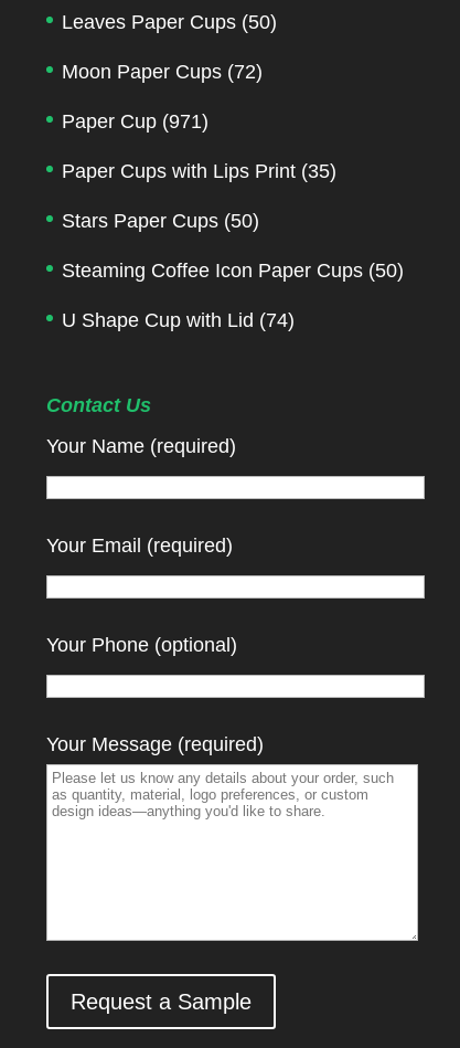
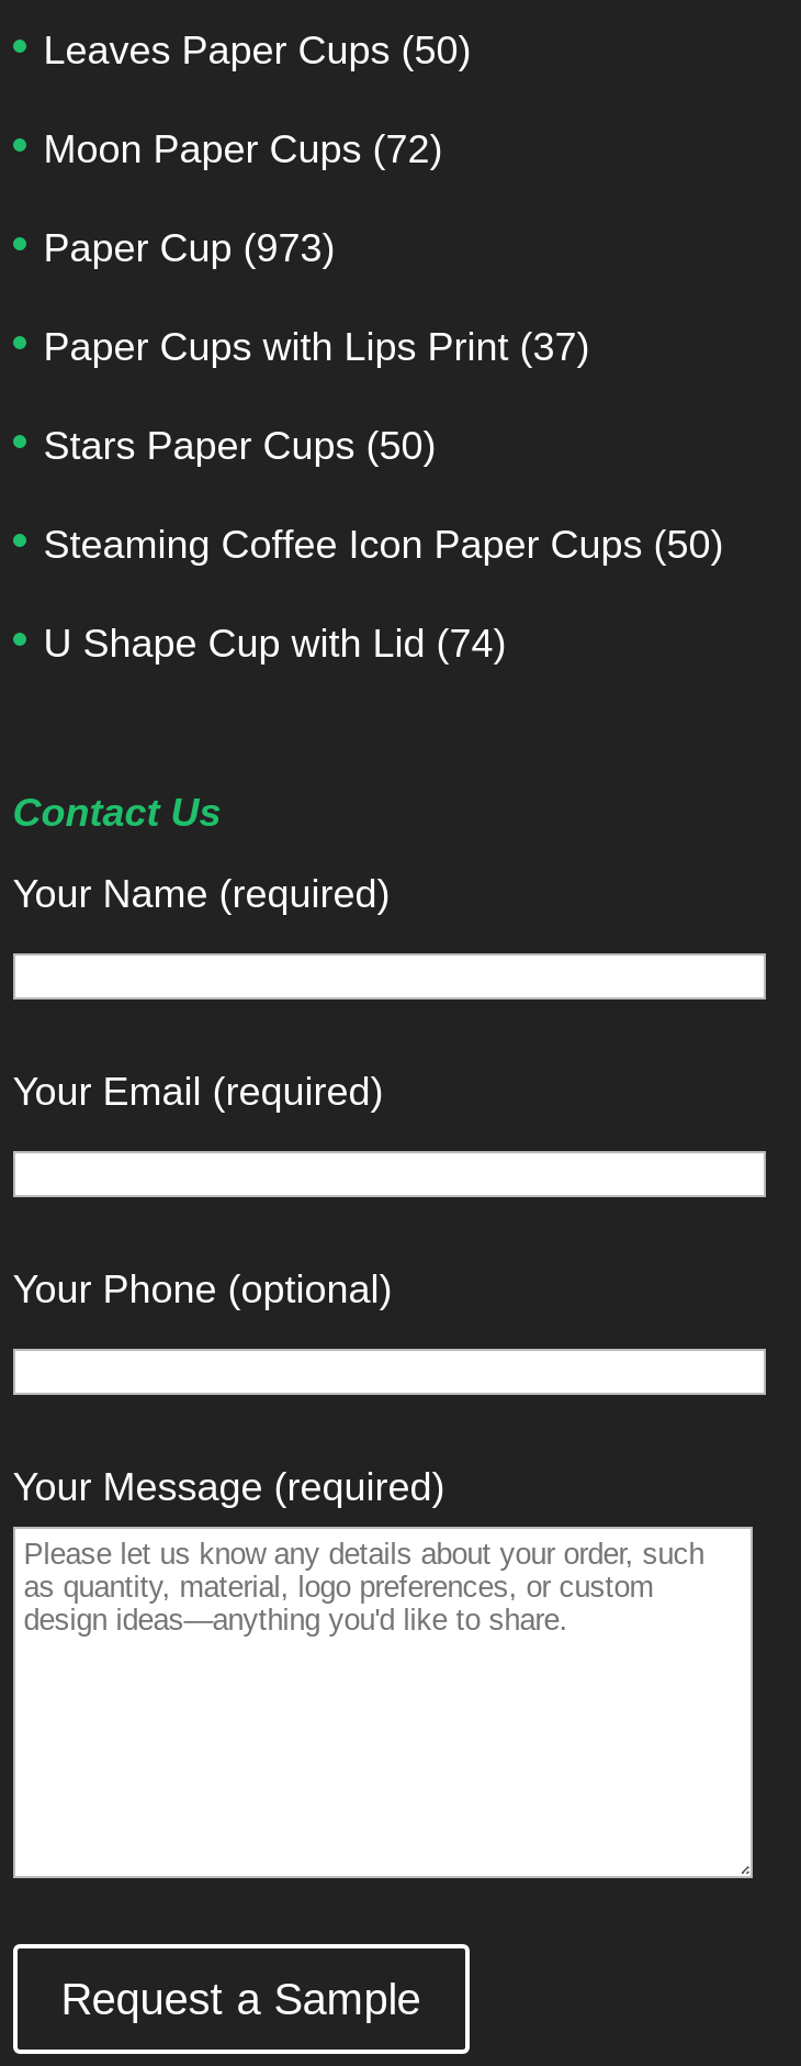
[62,111,208,133] Paper Cup (971) -> [43,227,335,271] Paper Cup (973)
[62,160,336,182] Paper Cups with Lips Print (35) -> [43,326,590,369] Paper Cups with Lips Print (37)

